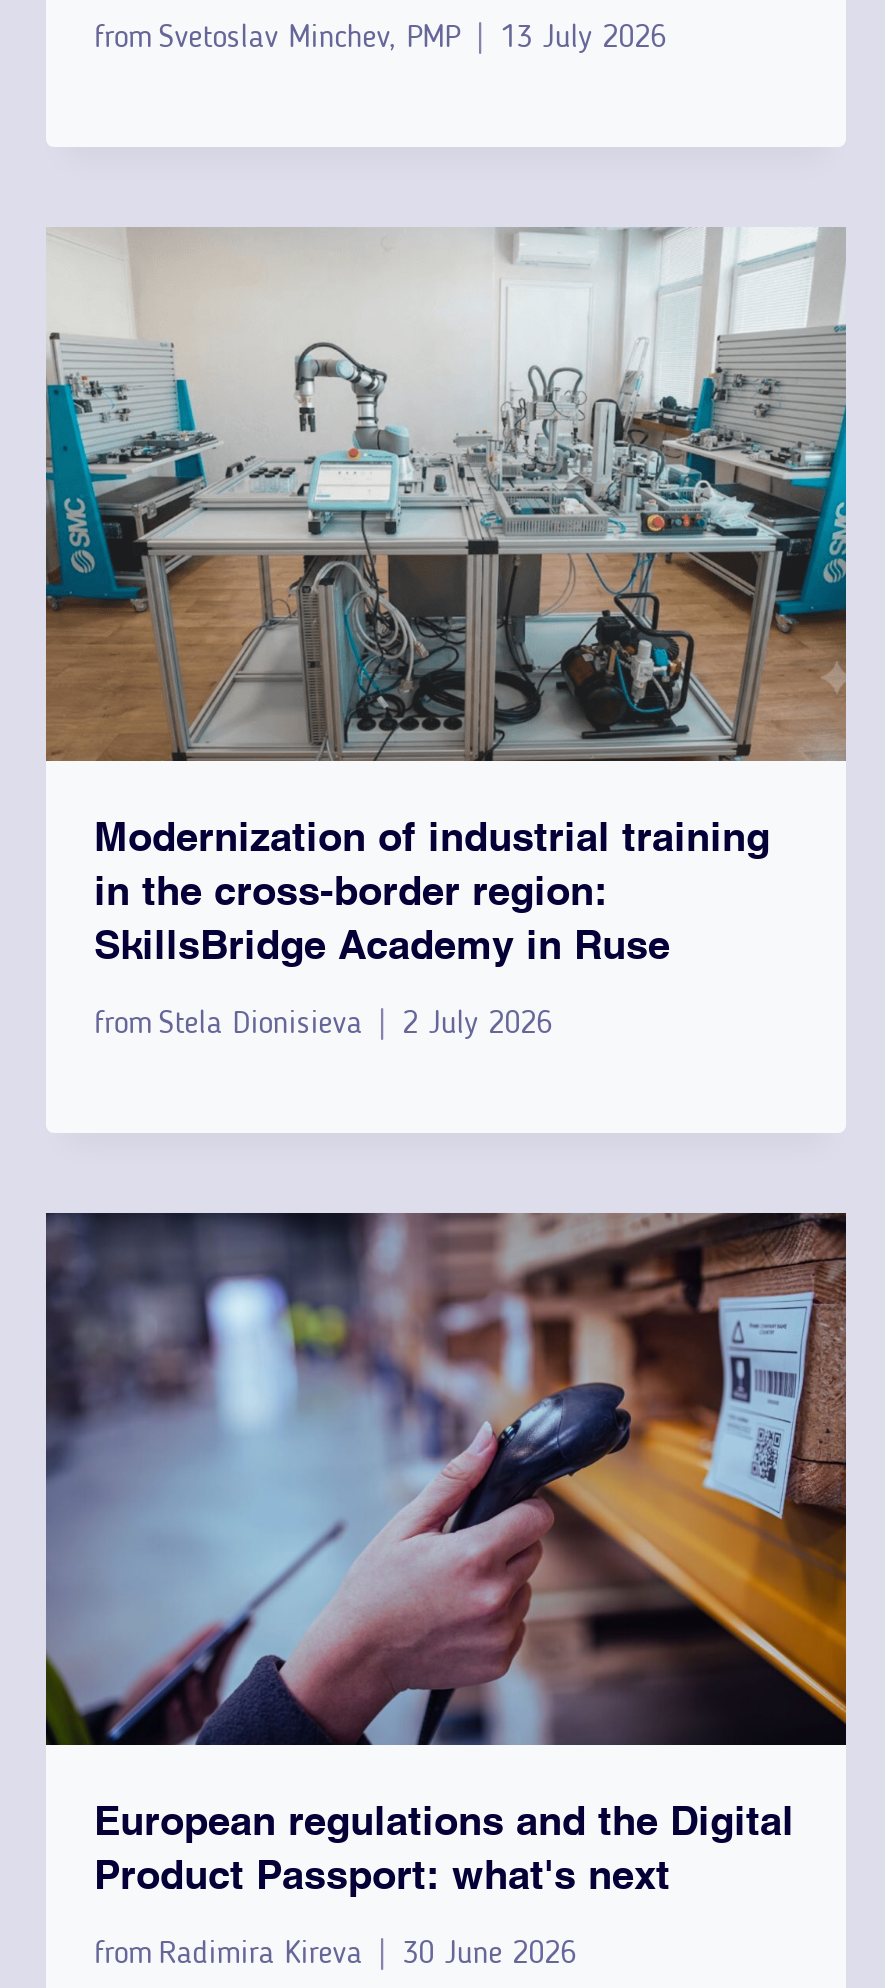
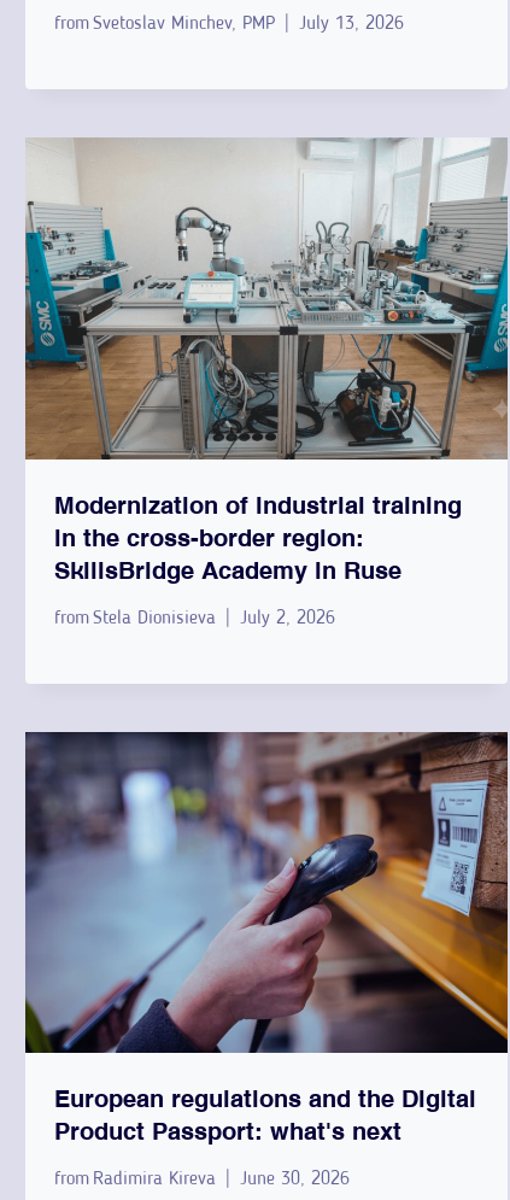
[94,23,666,55] from Svetoslav Minchev, PMP 13 July 2026 -> [54,15,404,34] from Svetoslav Minchev, PMP July 13, 2026
[94,1008,552,1040] from Stela Dionisieva 2 July 2026 -> [54,609,335,628] from Stela Dionisieva July 2, 2026
[94,1940,576,1972] from Radimira Kireva 30 June 2026 -> [54,1170,350,1190] from Radimira Kireva June 30, 2026

